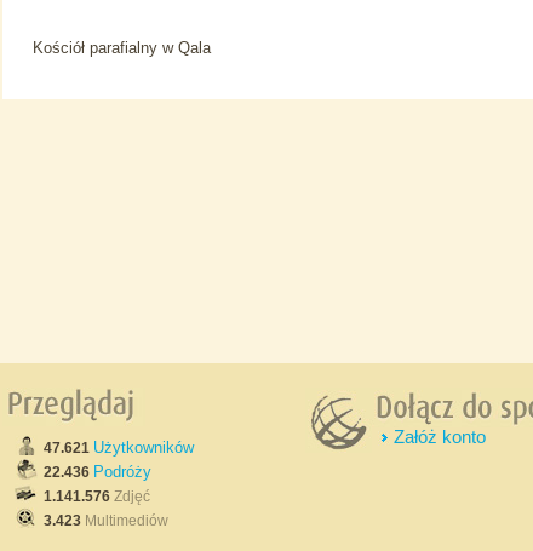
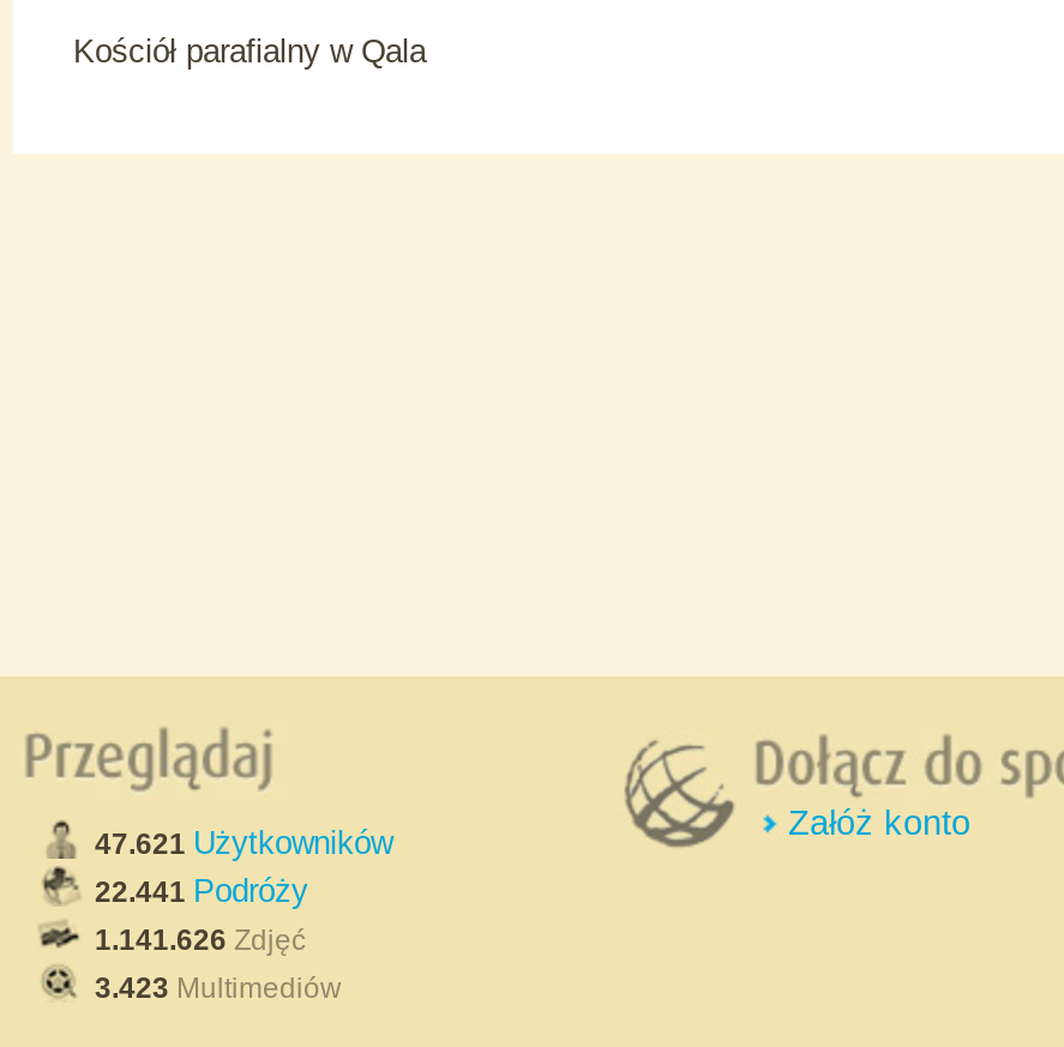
[44,463,151,481] 22.436 Podróży -> [95,873,308,909] 22.441 Podróży
[44,488,150,505] 1.141.576 Zdjęć -> [95,923,306,957] 1.141.626 Zdjęć

